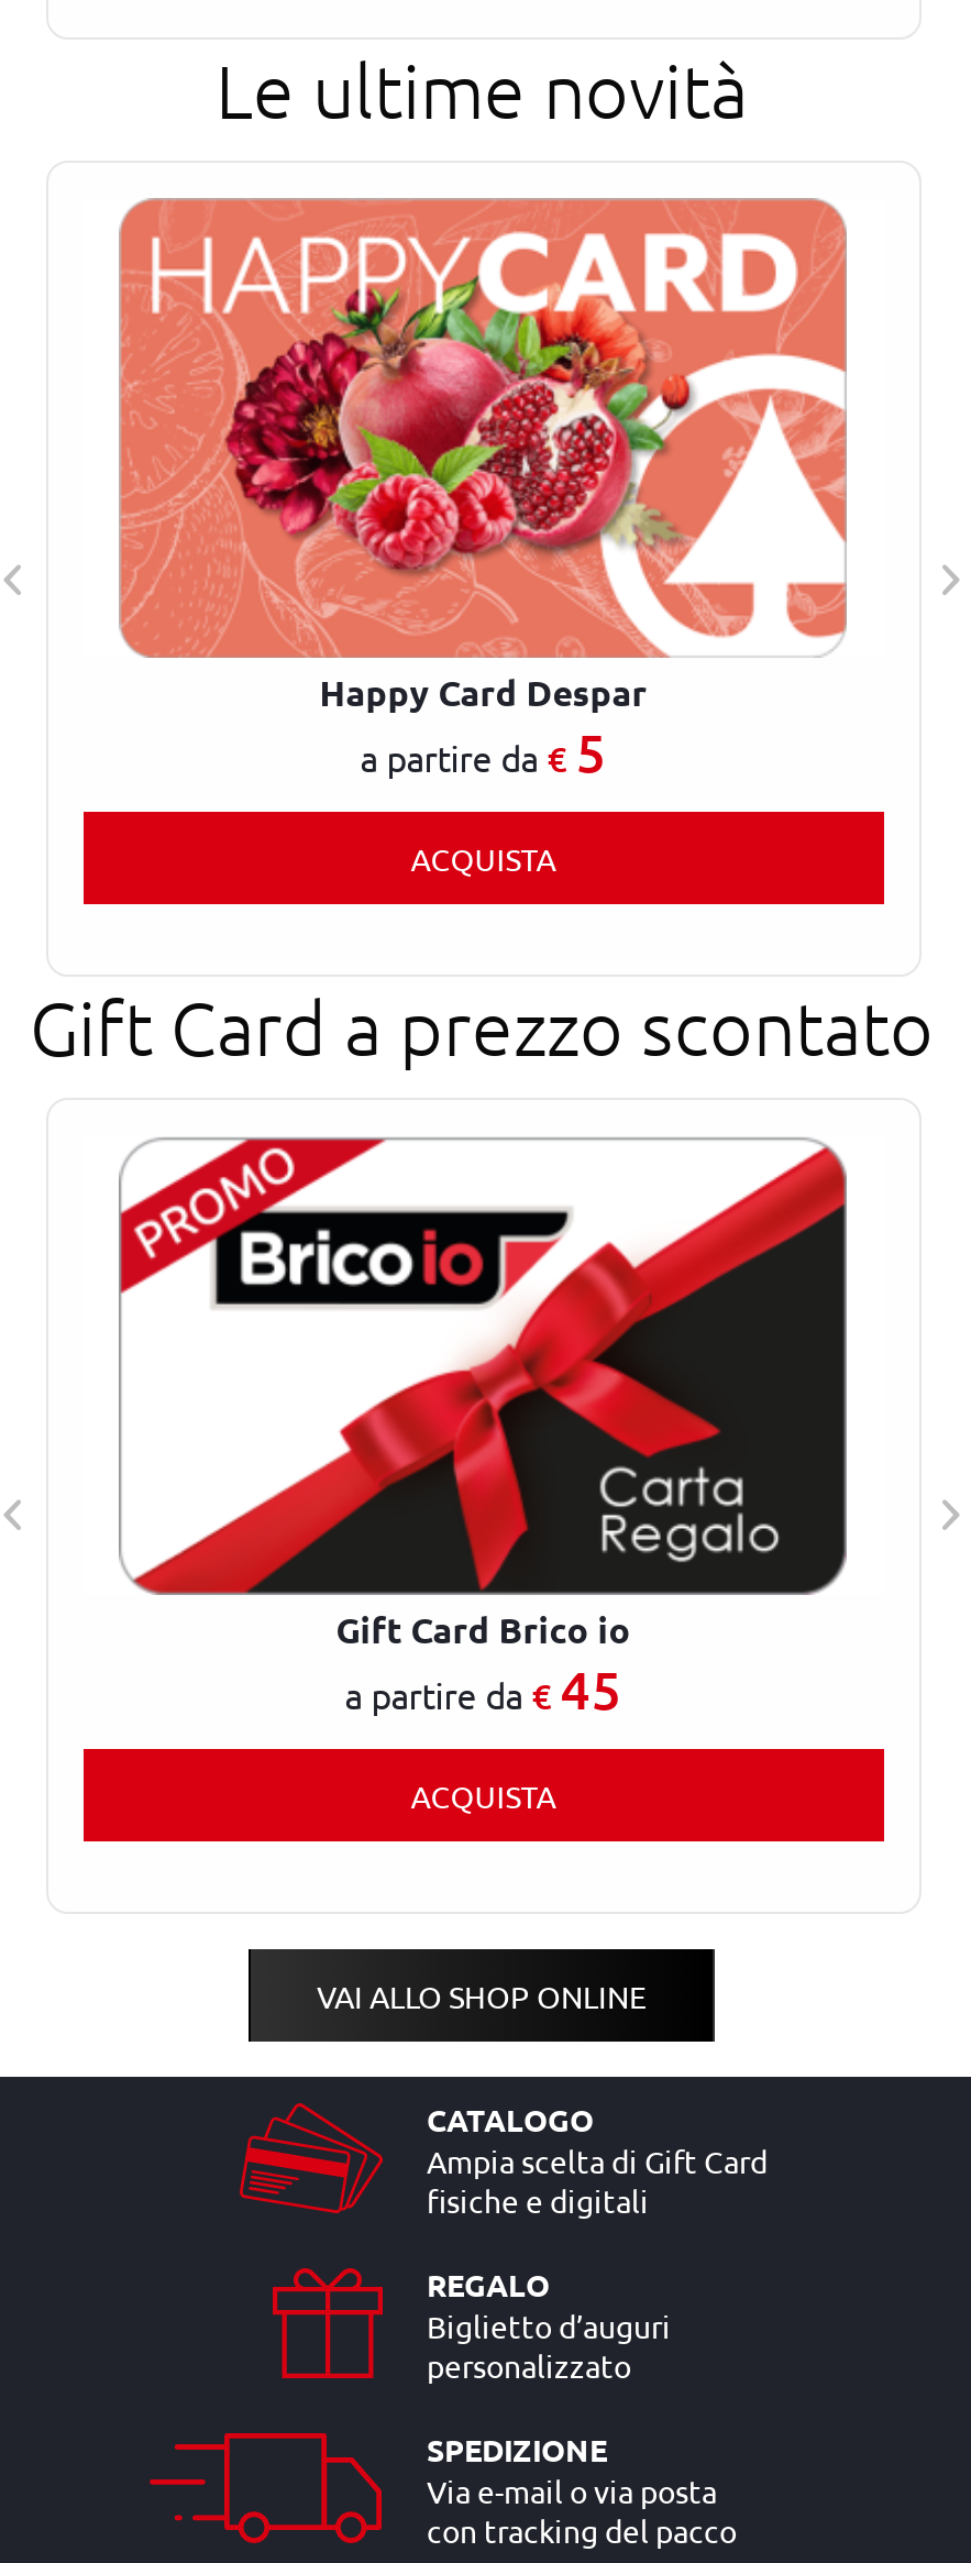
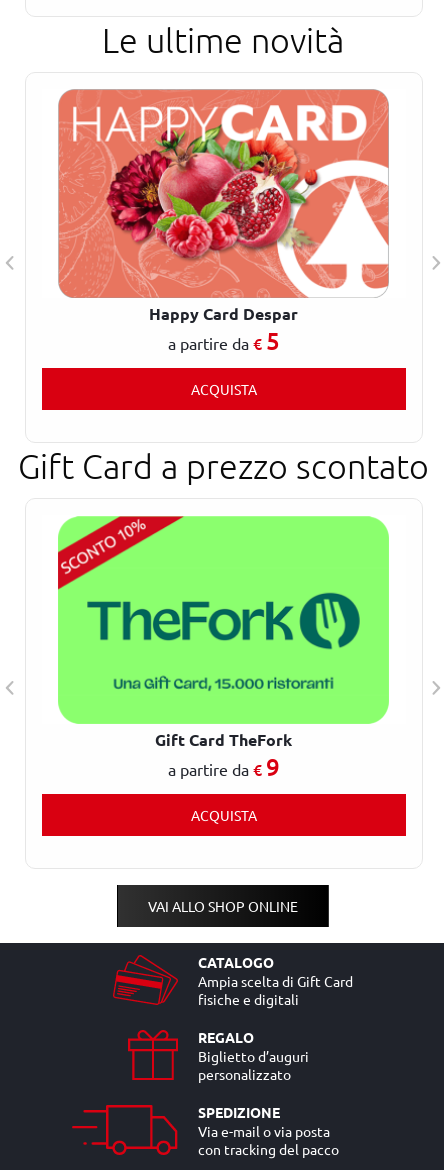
[119,1137,849,1722] [image] | Gift Card Brico io | a partire da €45 -> [57,516,390,782] [image] | Gift Card TheFork | a partire da €9

